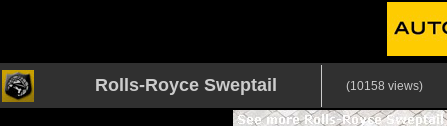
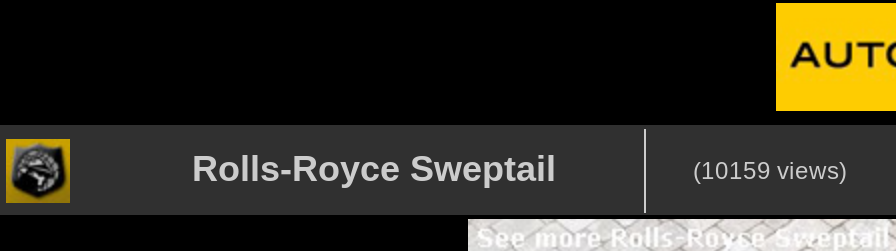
[345,79,422,93] (10158 views) -> [693,157,847,185] (10159 views)

